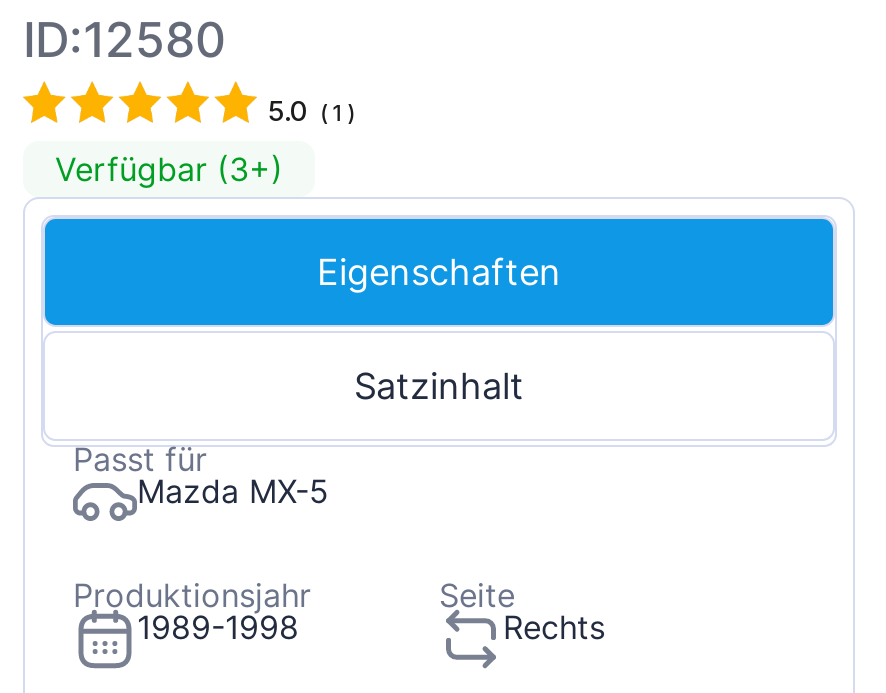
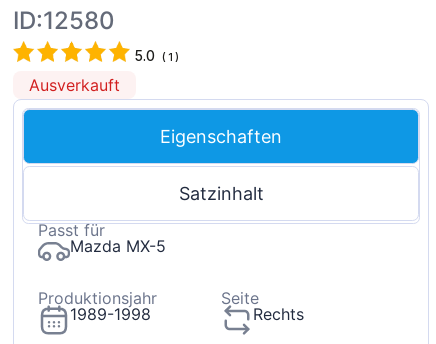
[55,150,283,190] Verfügbar (3+) -> [29,75,120,95] Ausverkauft

